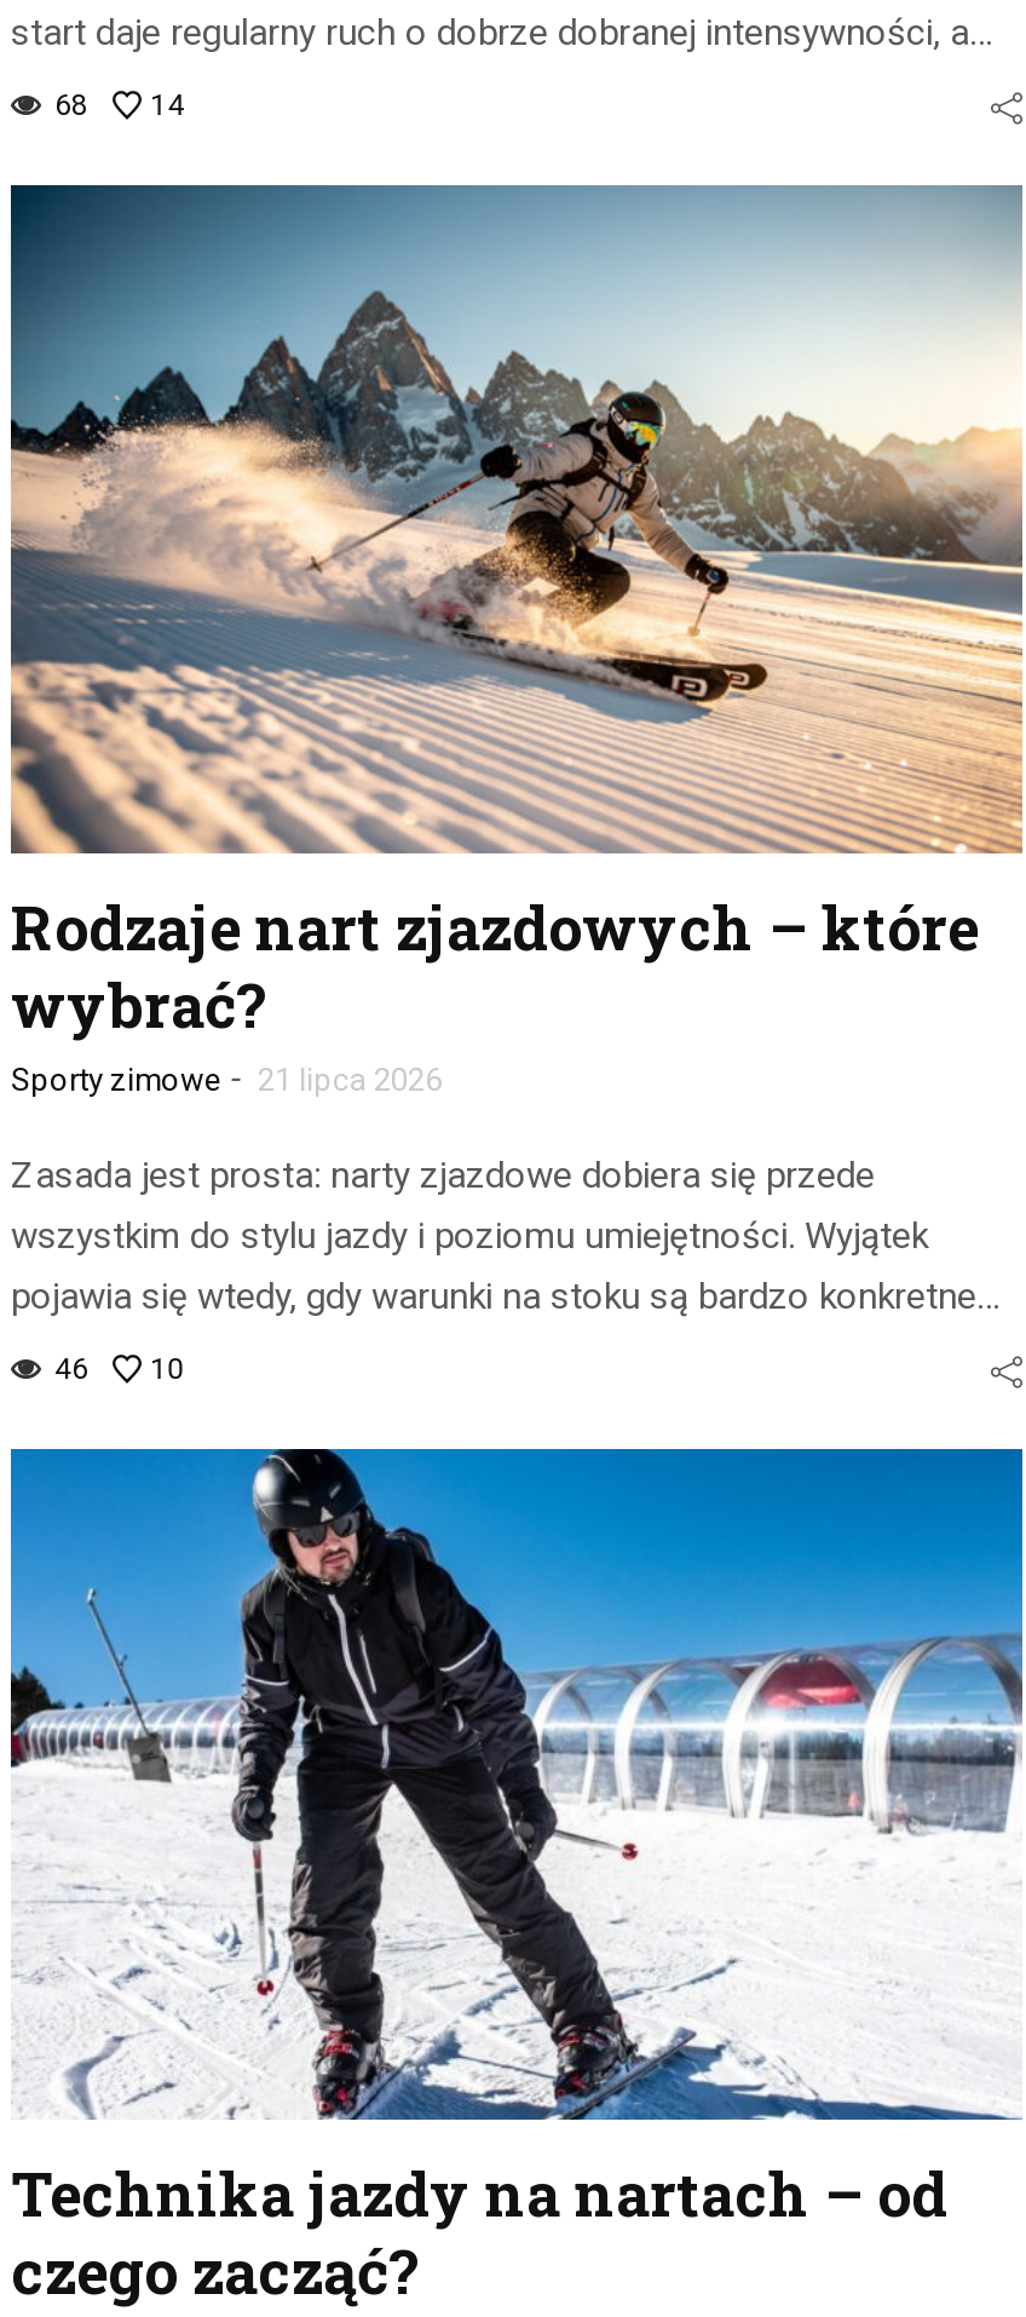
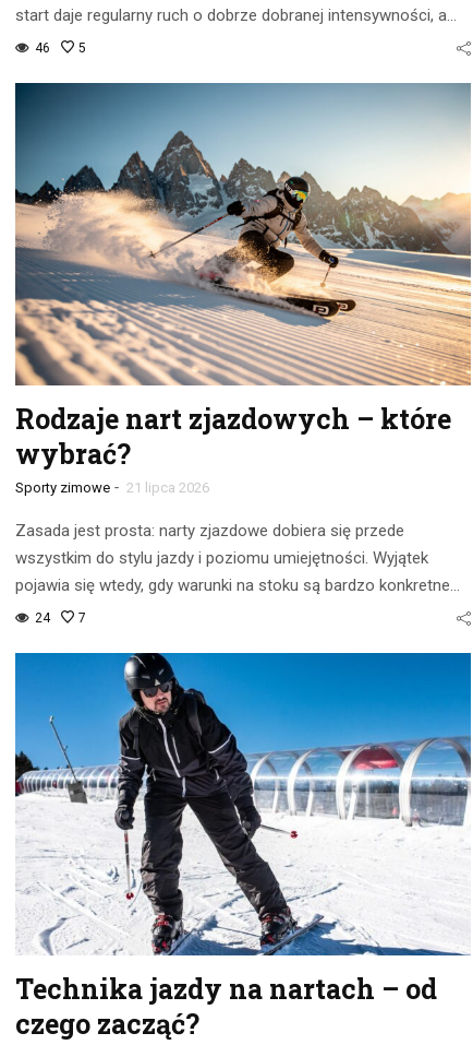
[54,89,88,123] 68 -> [35,40,50,55] 46
[151,89,185,123] 14 -> [78,40,86,55] 5
[54,1353,88,1387] 46 -> [35,610,50,626] 24
[151,1353,185,1387] 10 -> [78,610,86,626] 7

